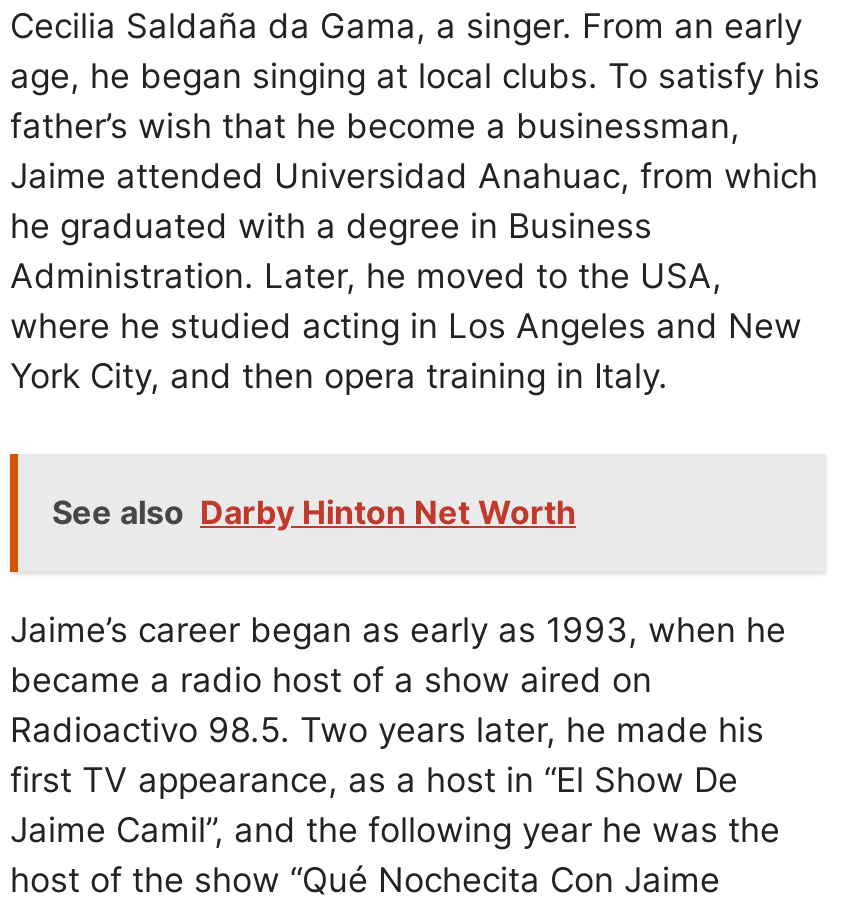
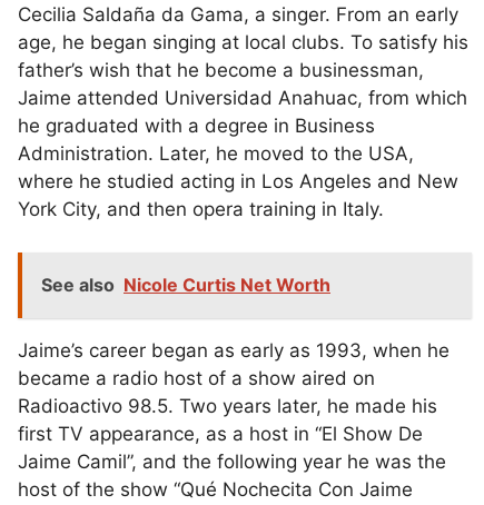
[52,491,576,531] See also Darby Hinton Net Worth -> [41,273,330,295] See also Nicole Curtis Net Worth

